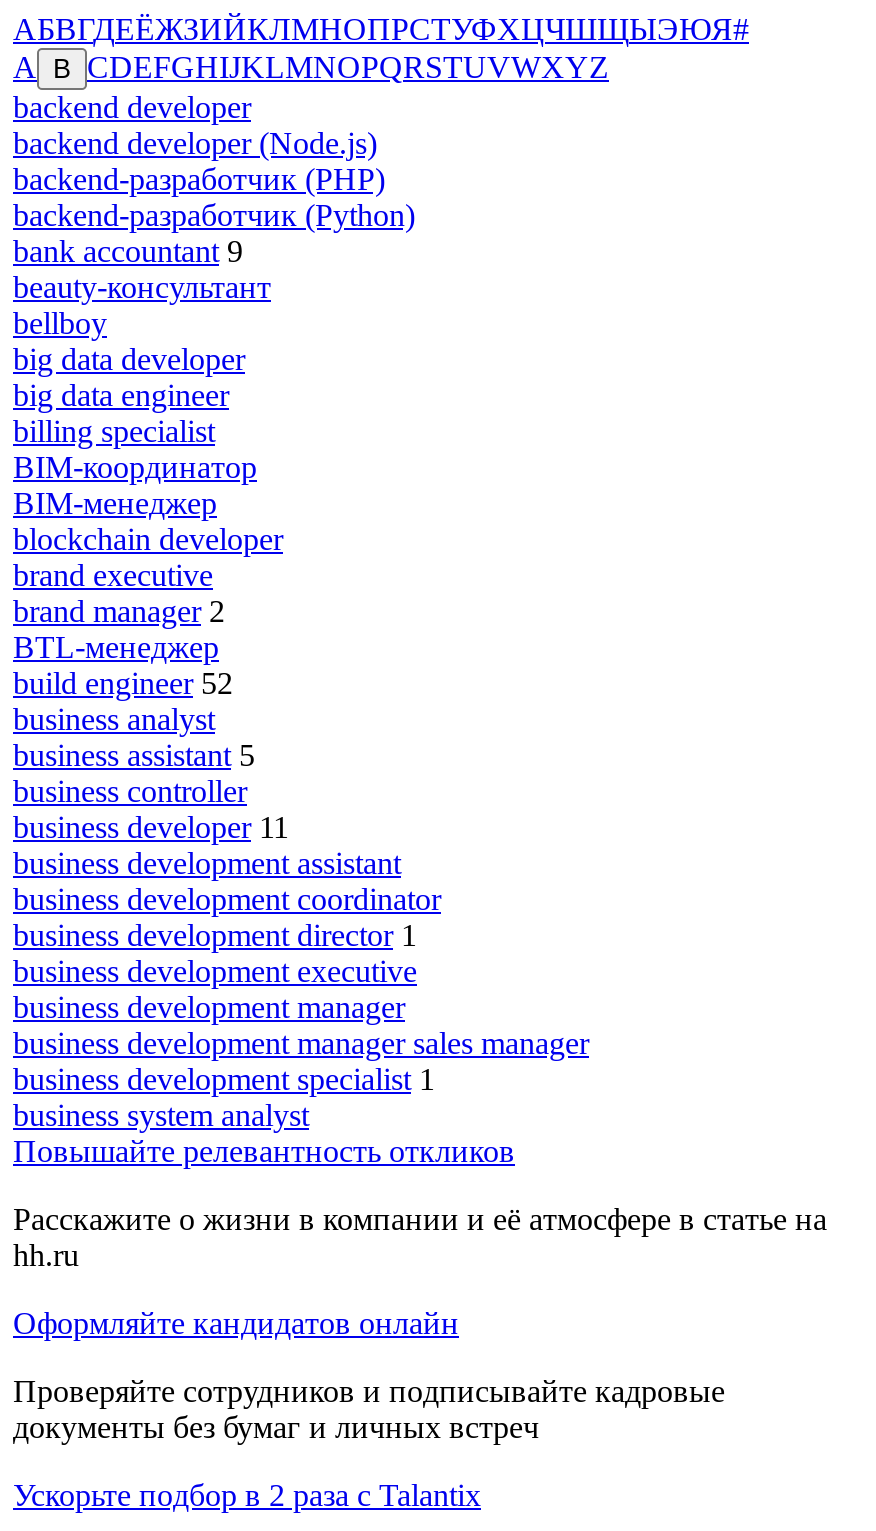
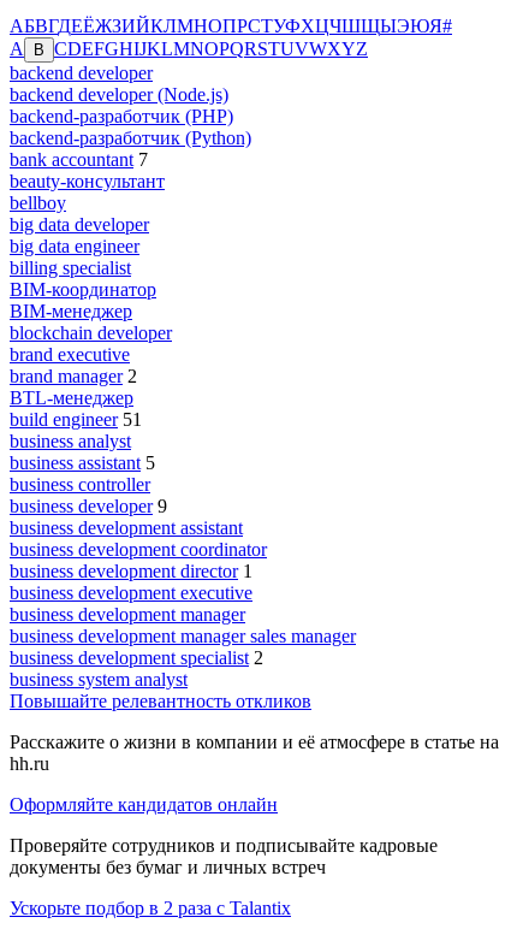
[13,234,243,268] bank accountant 9 -> [10,149,148,170] bank accountant 7
[13,666,233,700] build engineer 52 -> [10,409,142,429] build engineer 51
[13,810,289,844] business developer 11 -> [10,496,167,516] business developer 9
[13,1062,435,1096] business development specialist 1 -> [10,647,263,668] business development specialist 2

